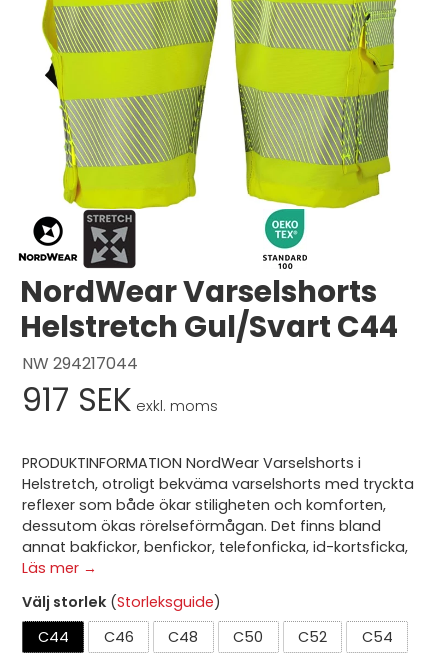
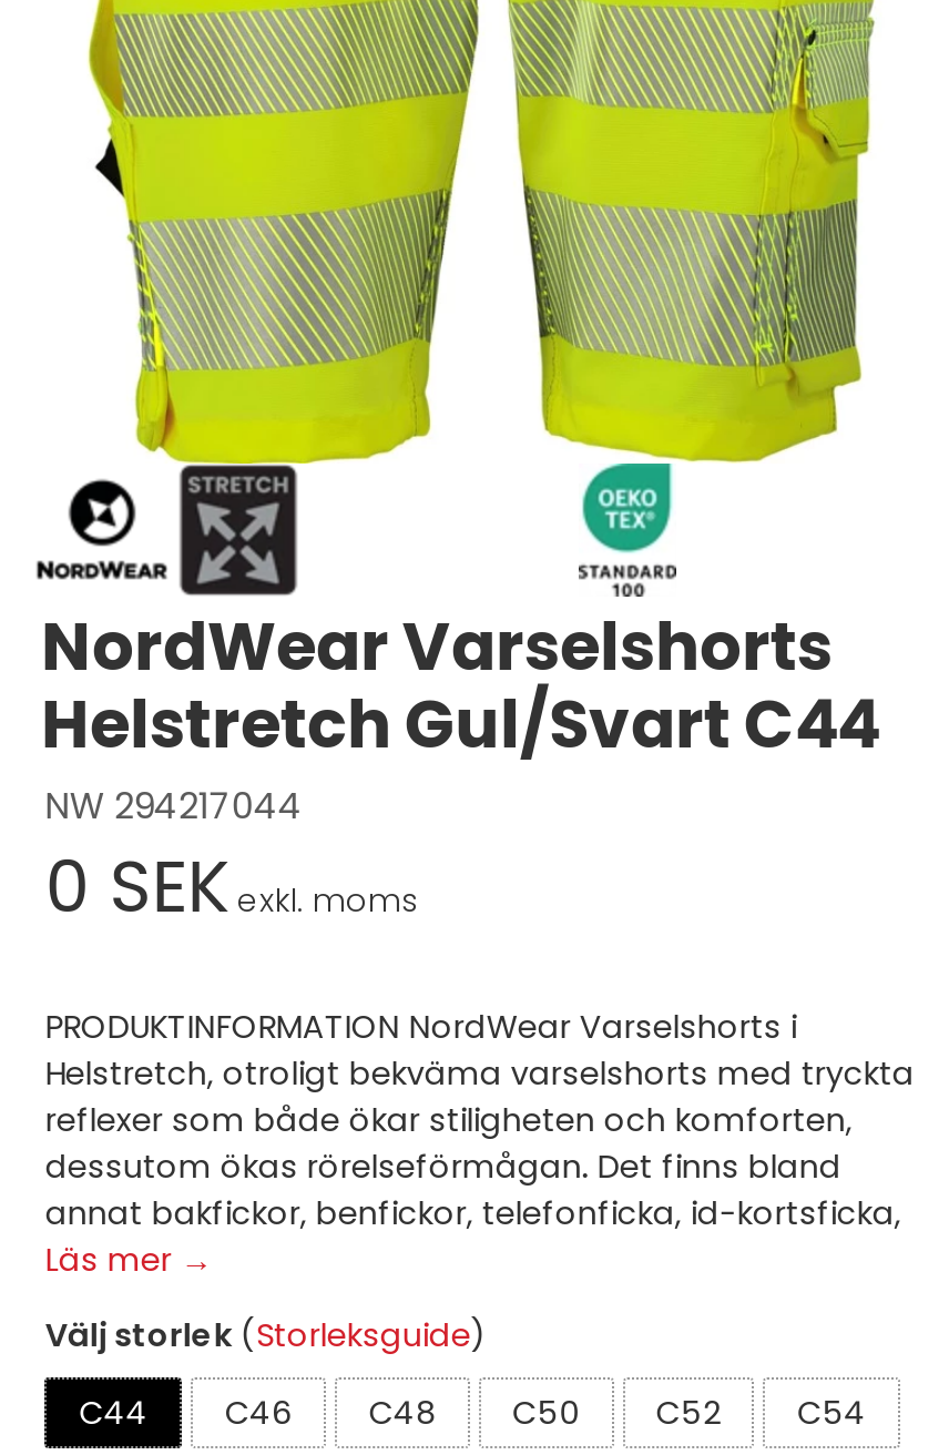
[22,377,218,422] 917 SEK exkl. moms -> [45,836,419,936] 0 SEK exkl. moms

